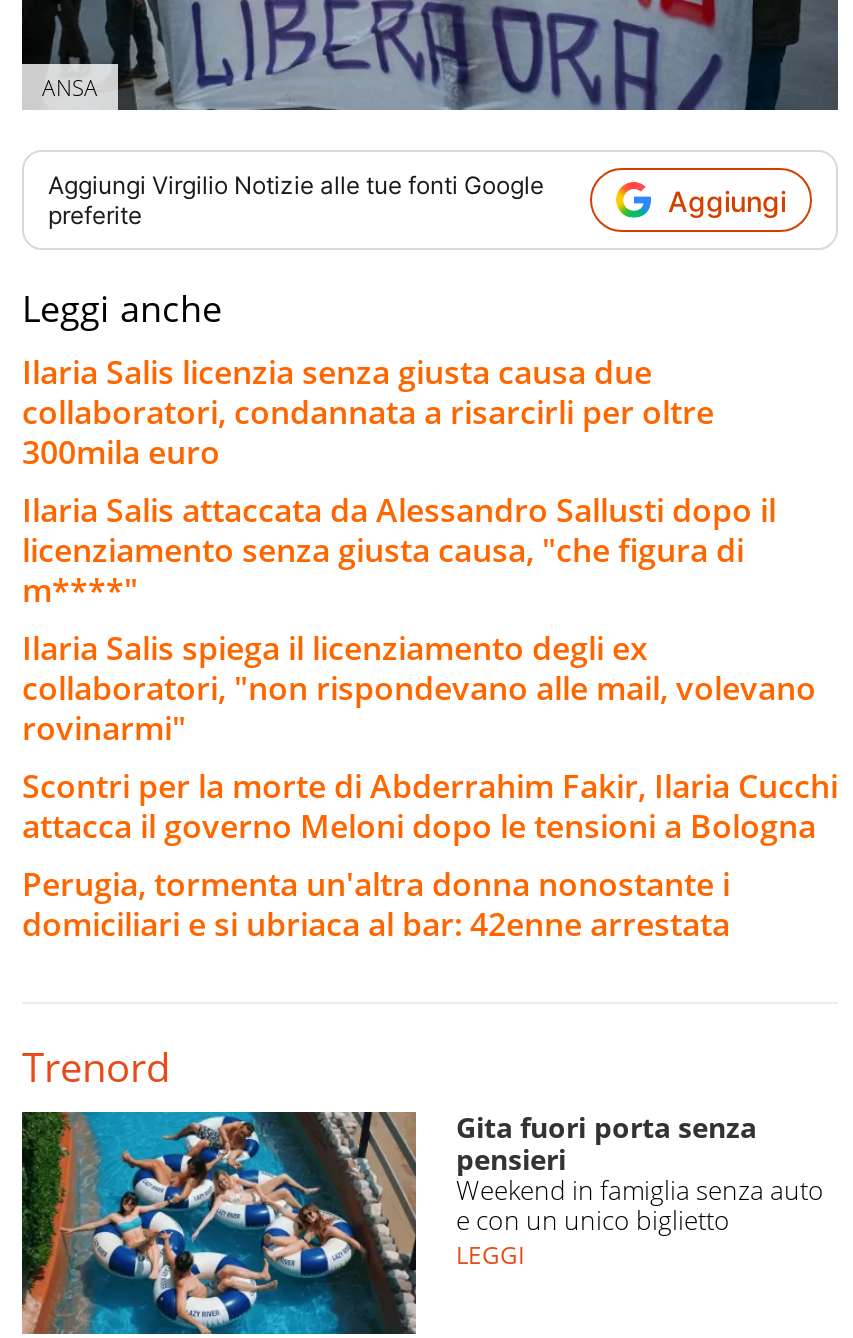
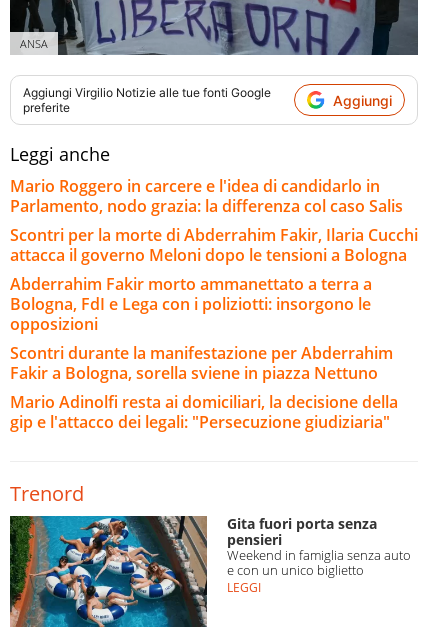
[22,351,816,751] Ilaria Salis licenzia senza giusta causa due | collaboratori, condannata a risarcirli per oltre | 300mila euro | Ilaria Salis attaccata da Alessandro Sallusti dopo il | licenziamento senza giusta causa, "che figura di | m****" | Ilaria Salis spiega il licenziamento degli ex | collaboratori, "non rispondevano alle mail, volevano | rovinarmi" -> [10,175,403,217] Mario Roggero in carcere e l'idea di candidarlo in | Parlamento, nodo grazia: la differenza col caso Salis
moved [22,765,838,849] -> [10,224,418,266]: Scontri per la morte di Abderrahim Fakir, Ilaria Cucchi | attacca il governo Meloni dopo le tensioni a Bologna
[22,863,730,947] Perugia, tormenta un'altra donna nonostante i | domiciliari e si ubriaca al bar: 42enne arrestata -> [10,273,398,433] Abderrahim Fakir morto ammanettato a terra a | Bologna, FdI e Lega con i poliziotti: insorgono le | opposizioni | Scontri durante la manifestazione per Abderrahim | Fakir a Bologna, sorella sviene in piazza Nettuno | Mario Adinolfi resta ai domiciliari, la decisione della | gip e l'attacco dei legali: "Persecuzione giudiziaria"

